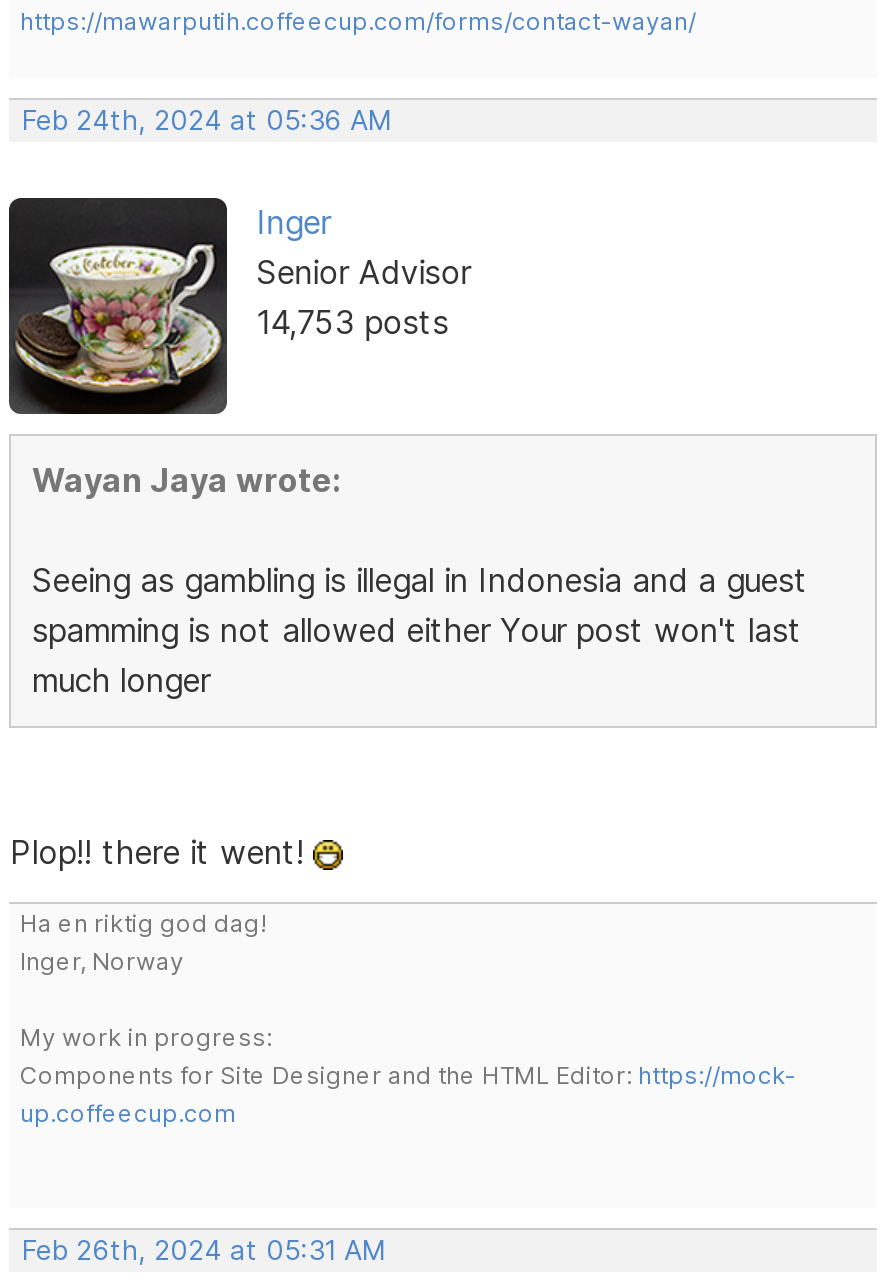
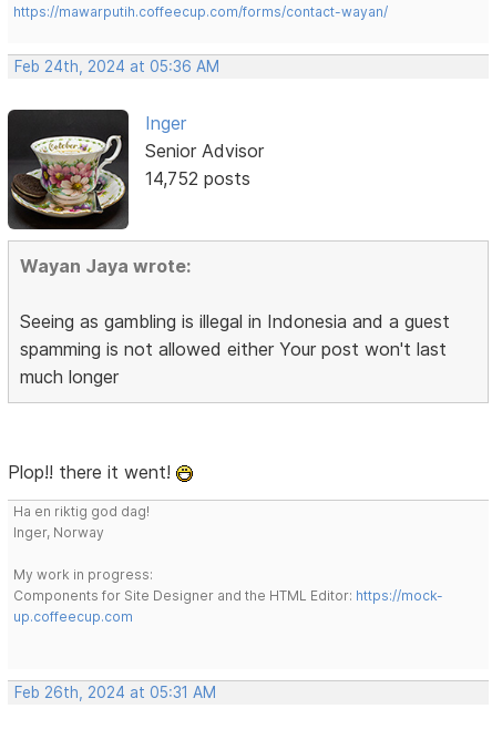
[256,301,448,341] 14,753 posts -> [145,167,250,189] 14,752 posts

